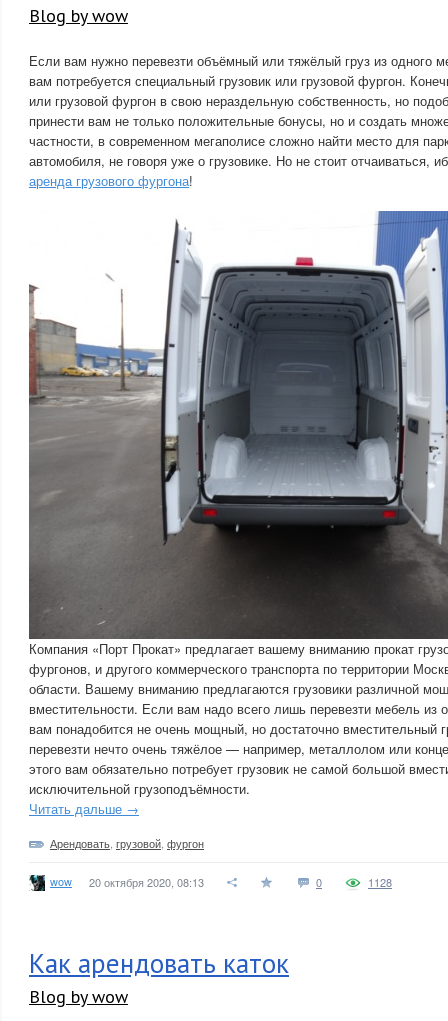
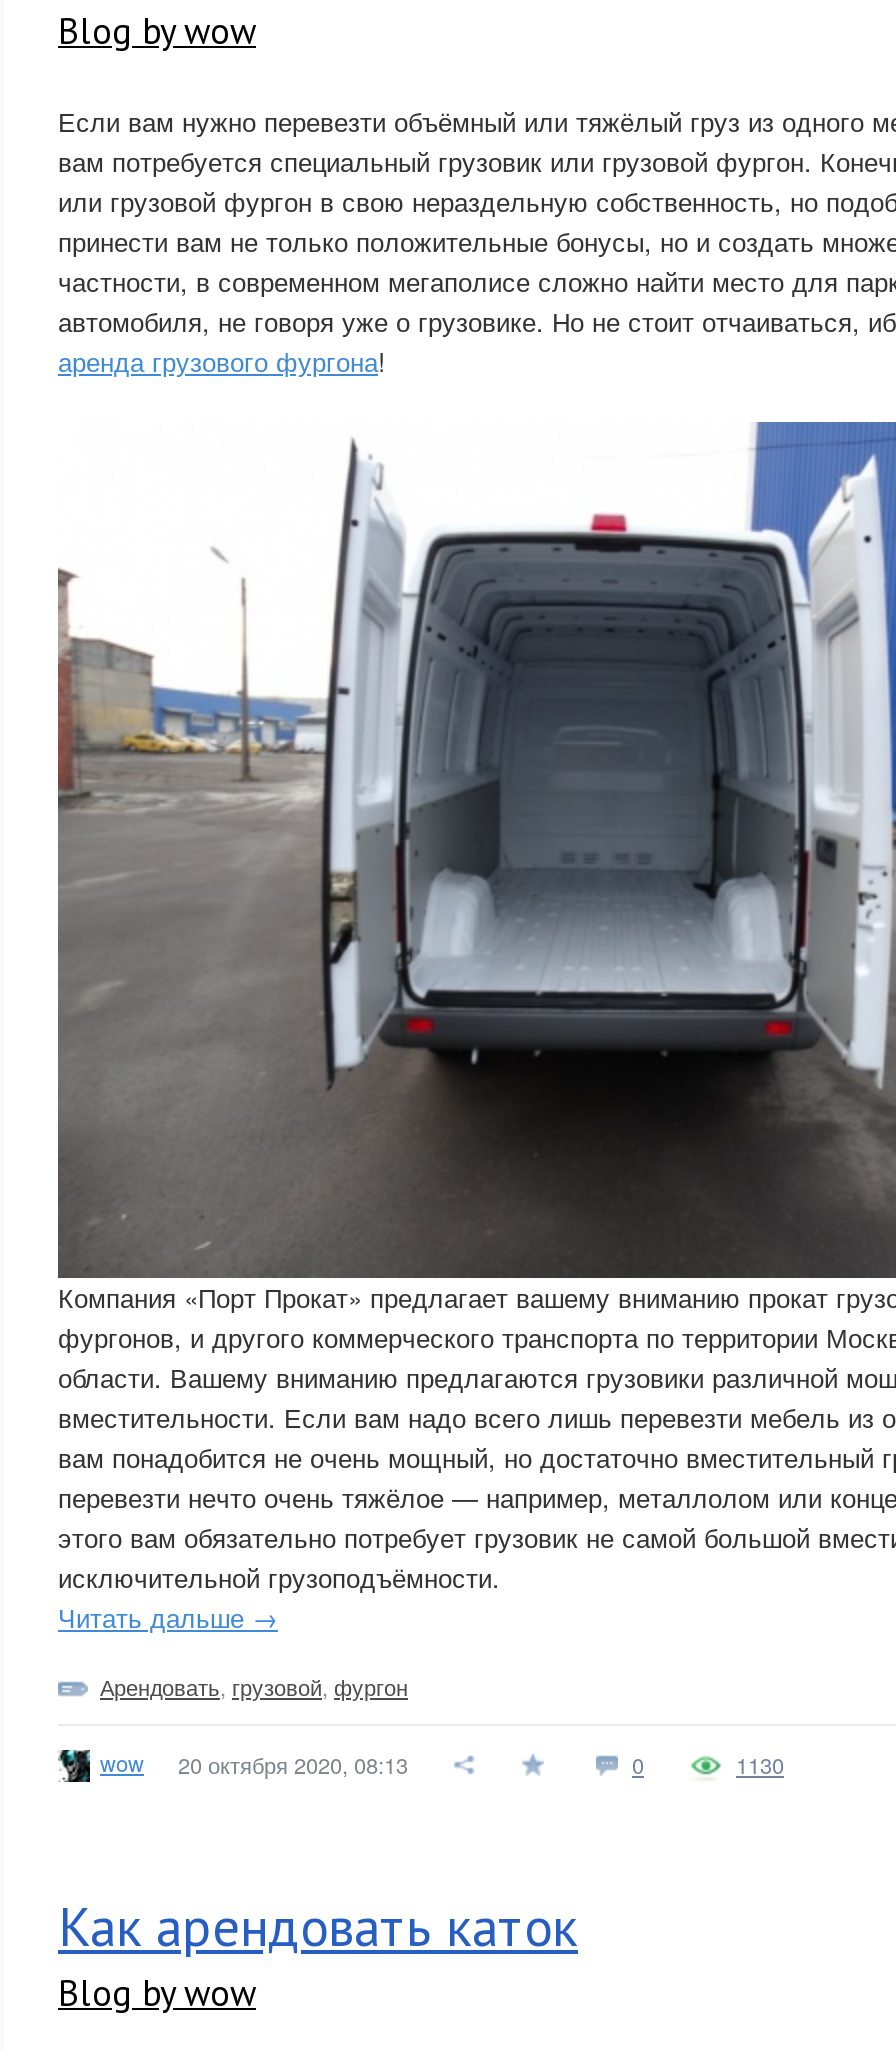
[368,874,392,890] 1128 -> [736,1748,784,1780] 1130

